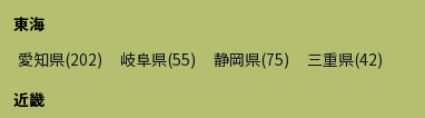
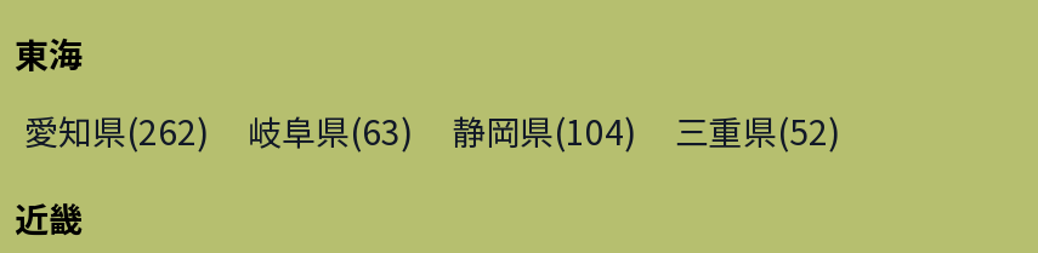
[18,47,102,70] 愛知県(202) -> [24,106,209,154] 愛知県(262)
[120,47,196,70] 岐阜県(55) -> [248,106,413,154] 岐阜県(63)
[214,47,289,70] 静岡県(75) -> [452,106,636,154] 静岡県(104)
[307,47,383,70] 三重県(42) -> [675,106,840,154] 三重県(52)

